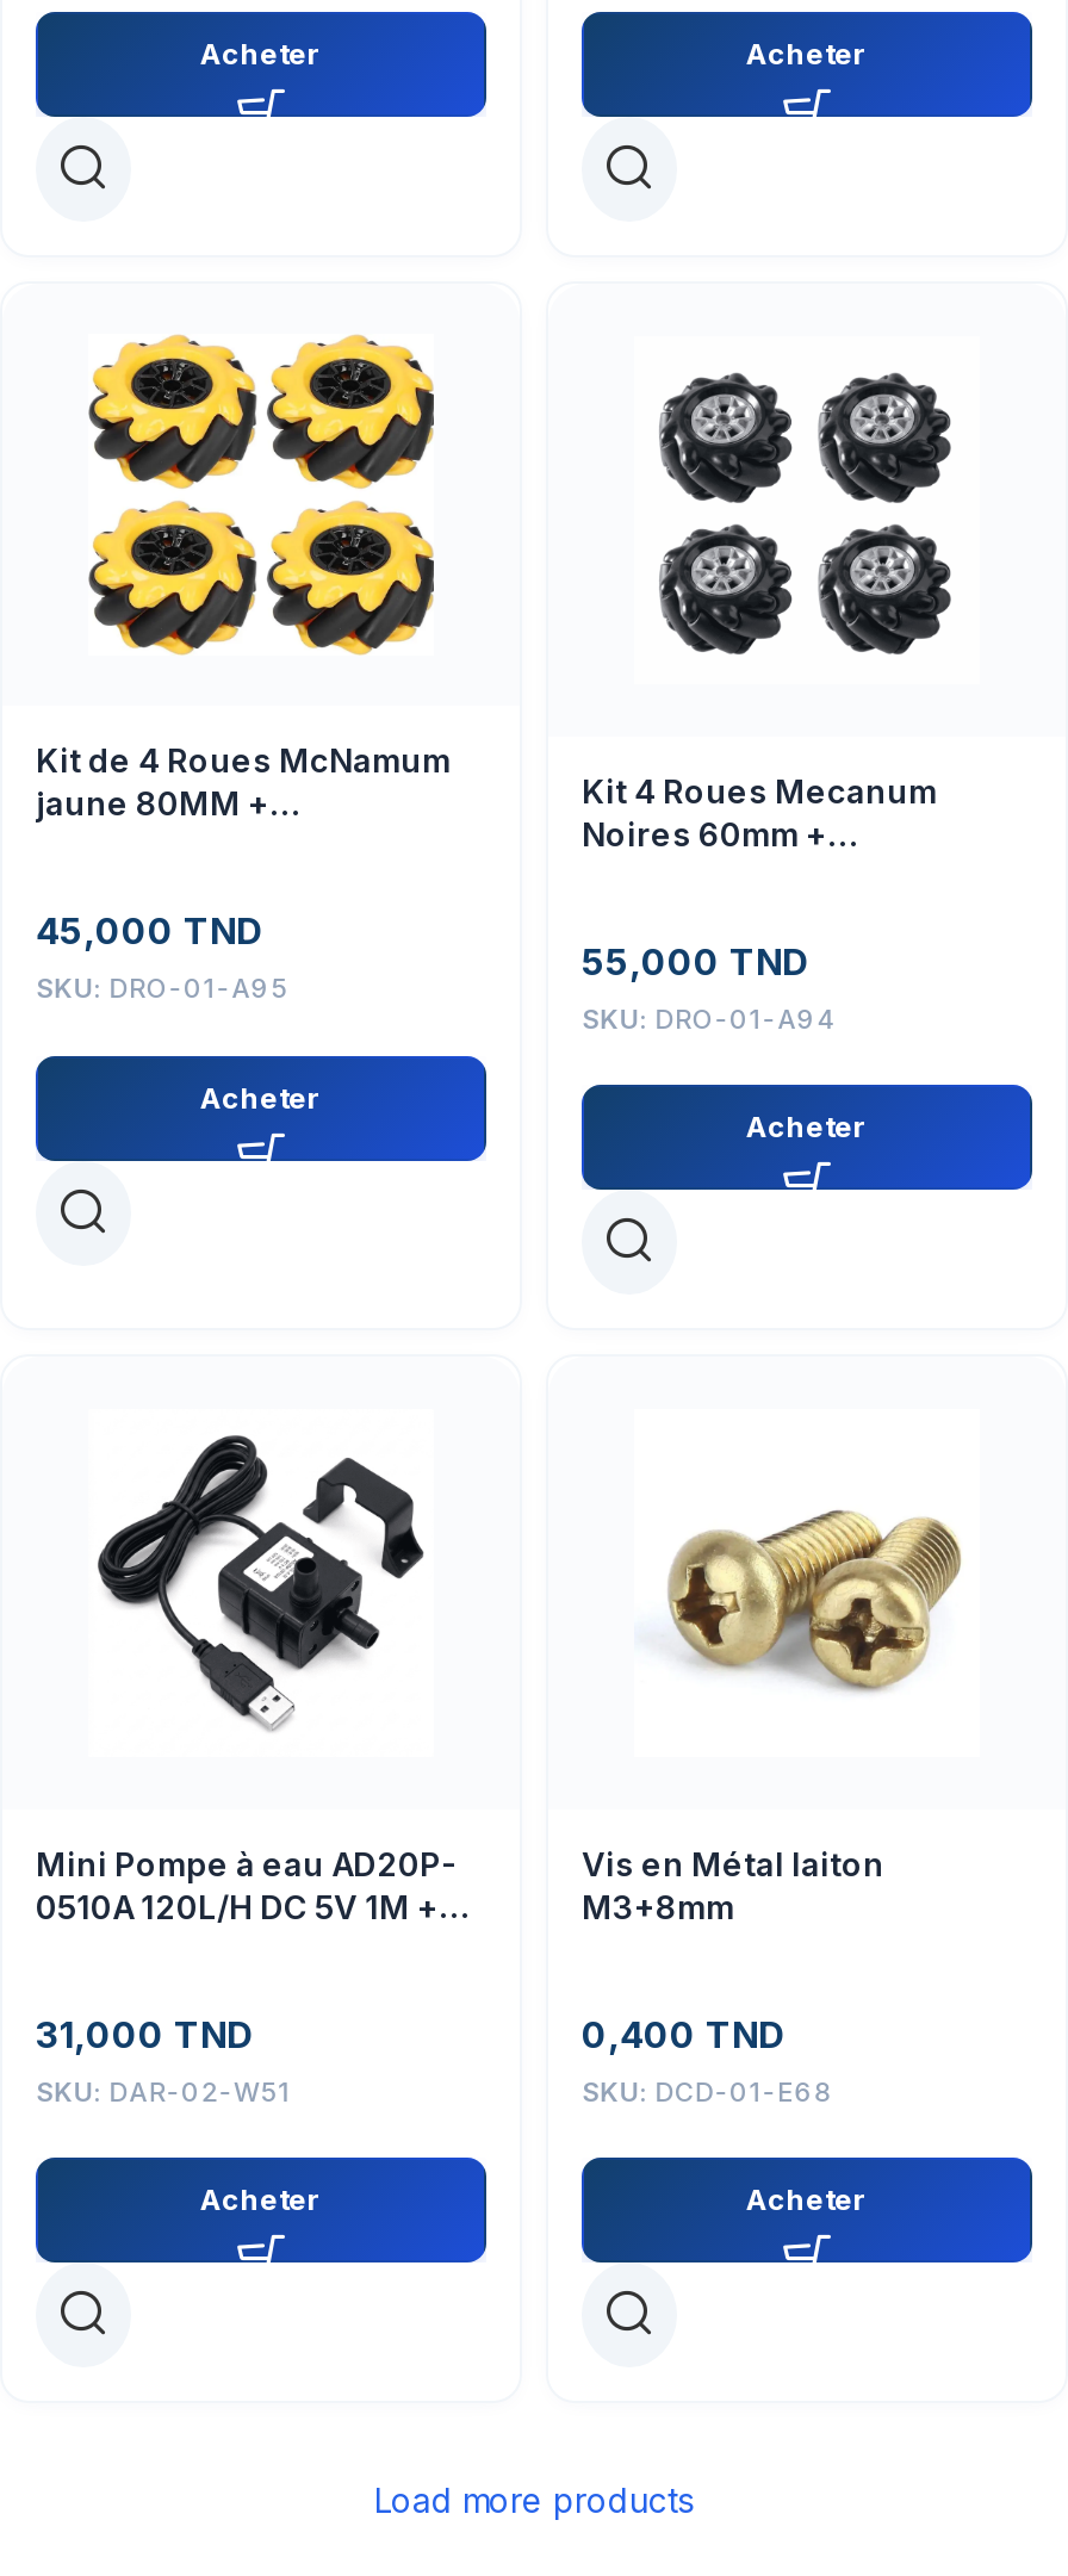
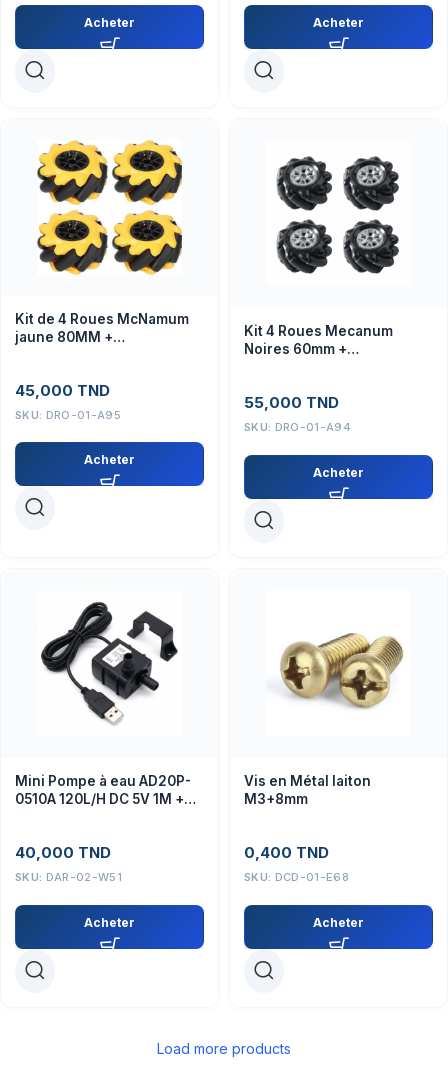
[36,2011,253,2057] 31,000 TND -> [15,843,111,862] 40,000 TND

